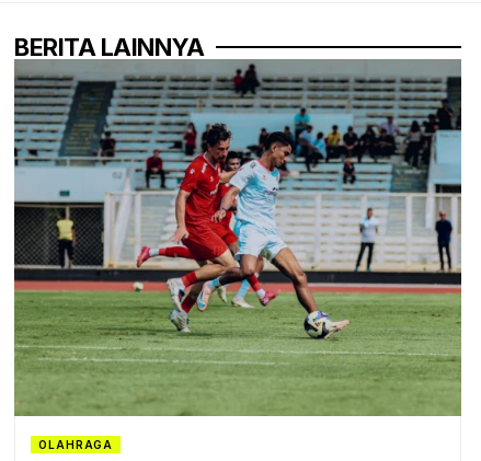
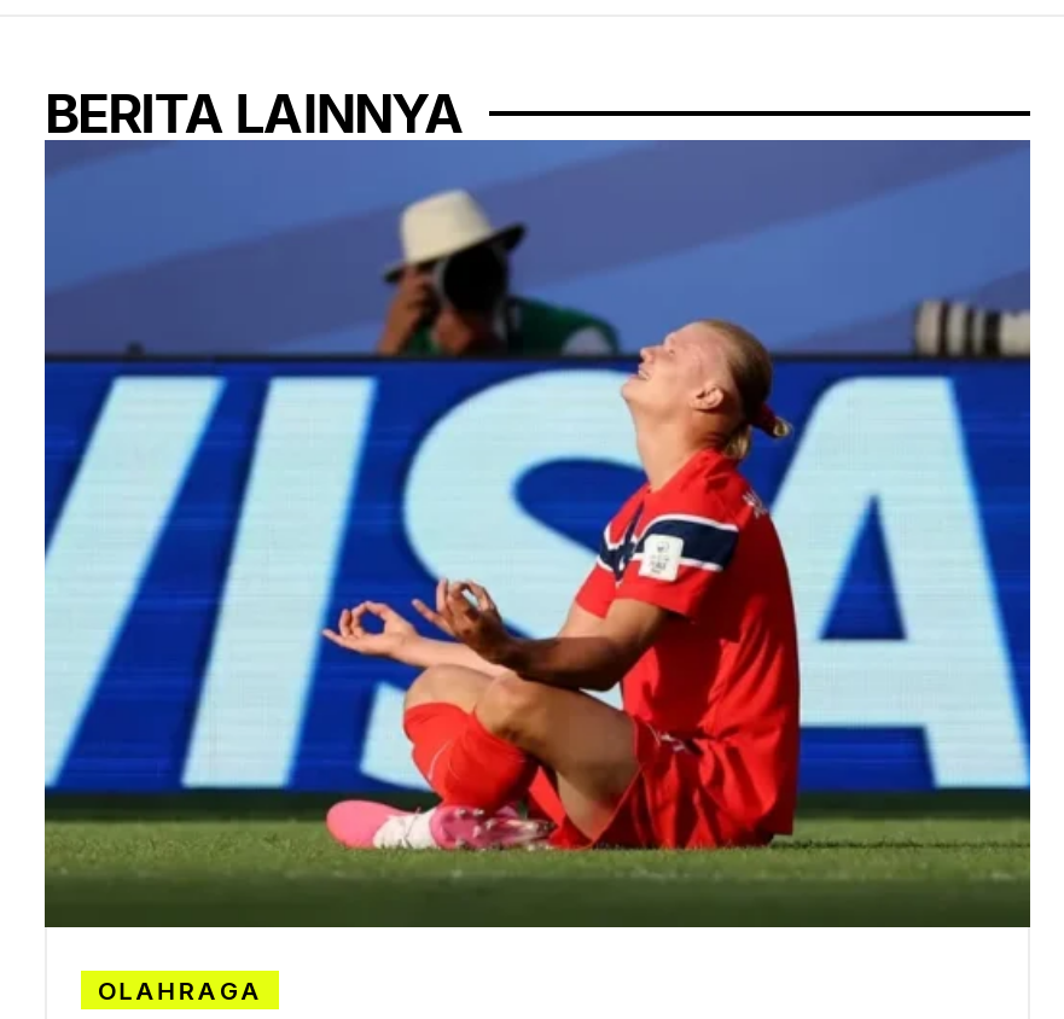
[13,59,462,417] [image] -> [42,140,1033,930] [image]

